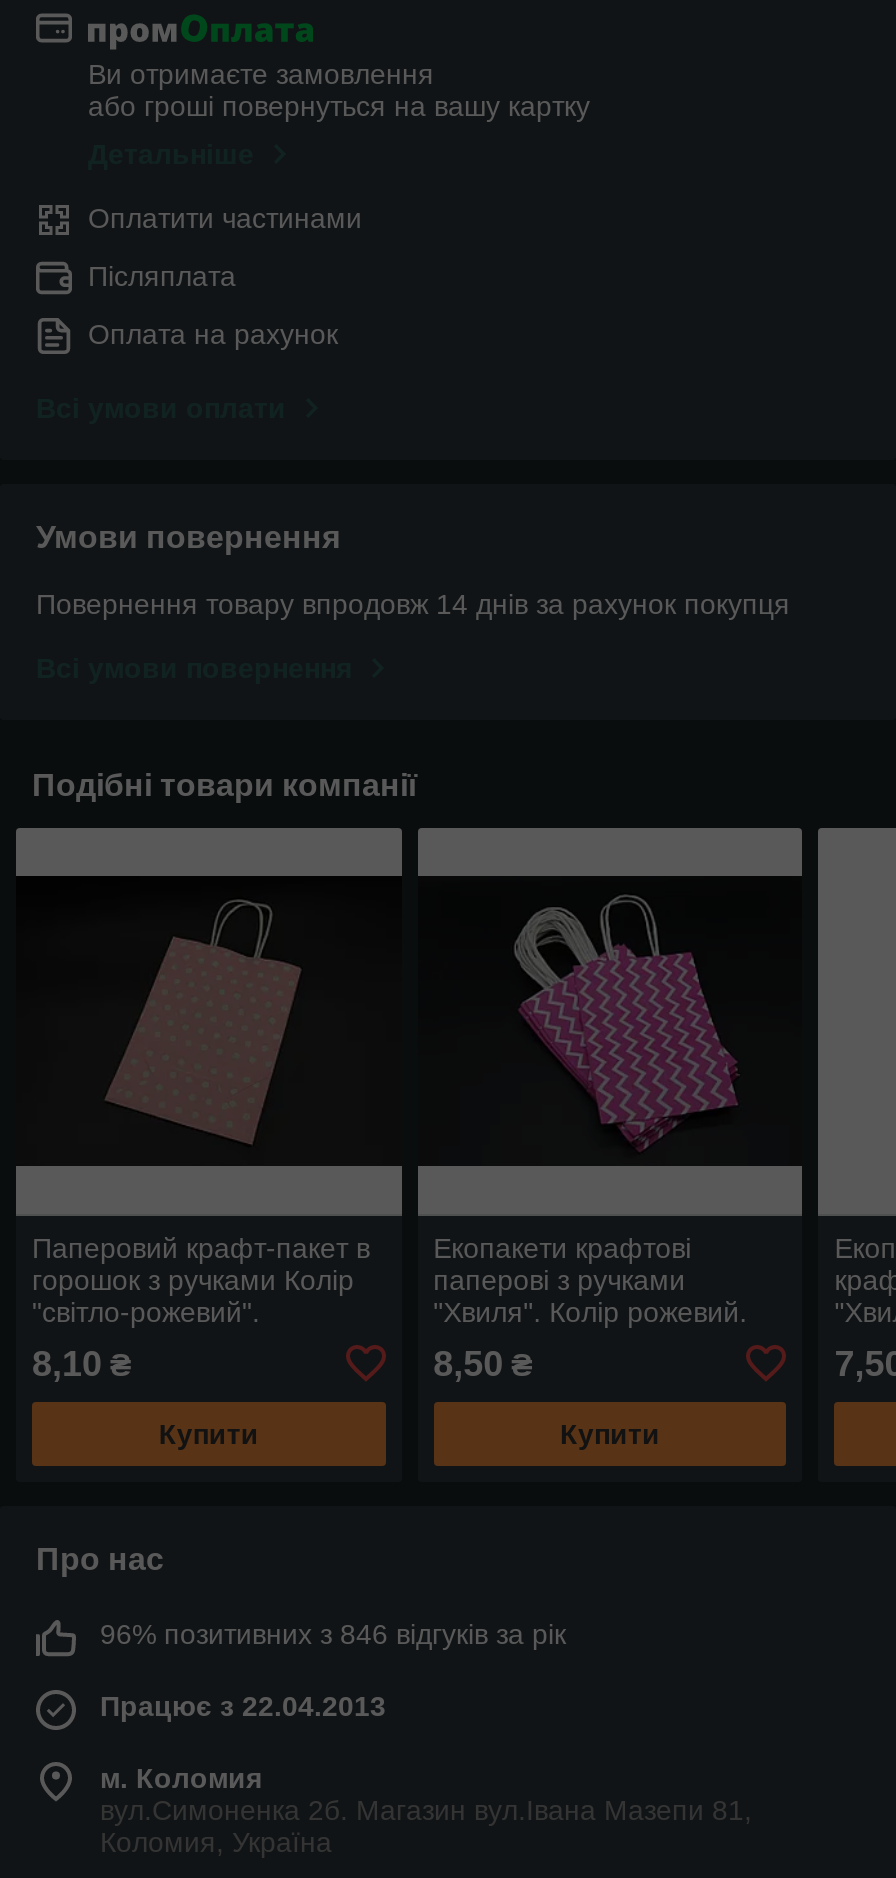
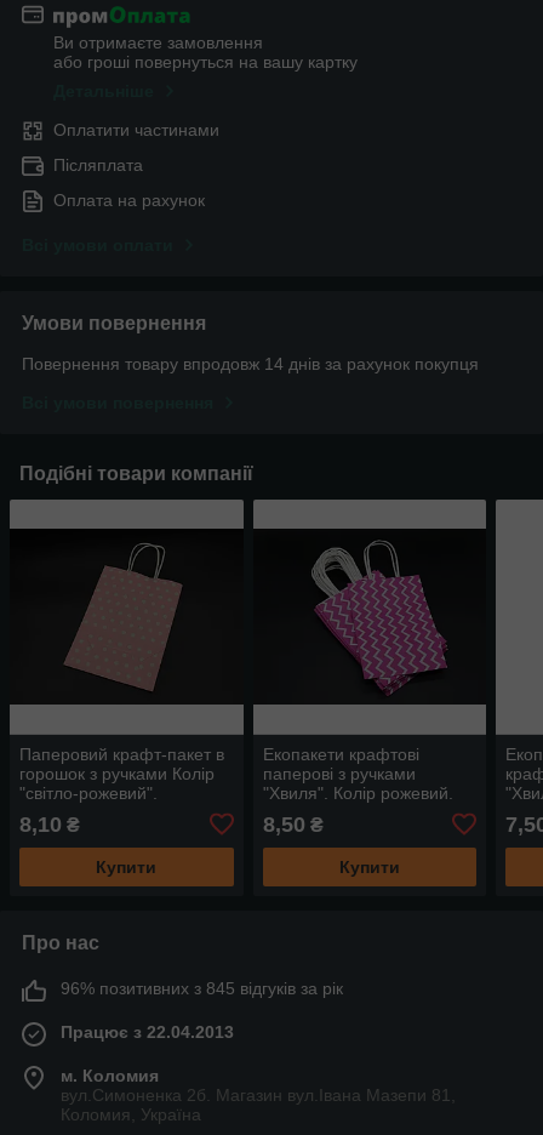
[100,1618,566,1650] 96% позитивних з 846 відгуків за рік -> [61,978,343,998] 96% позитивних з 845 відгуків за рік

